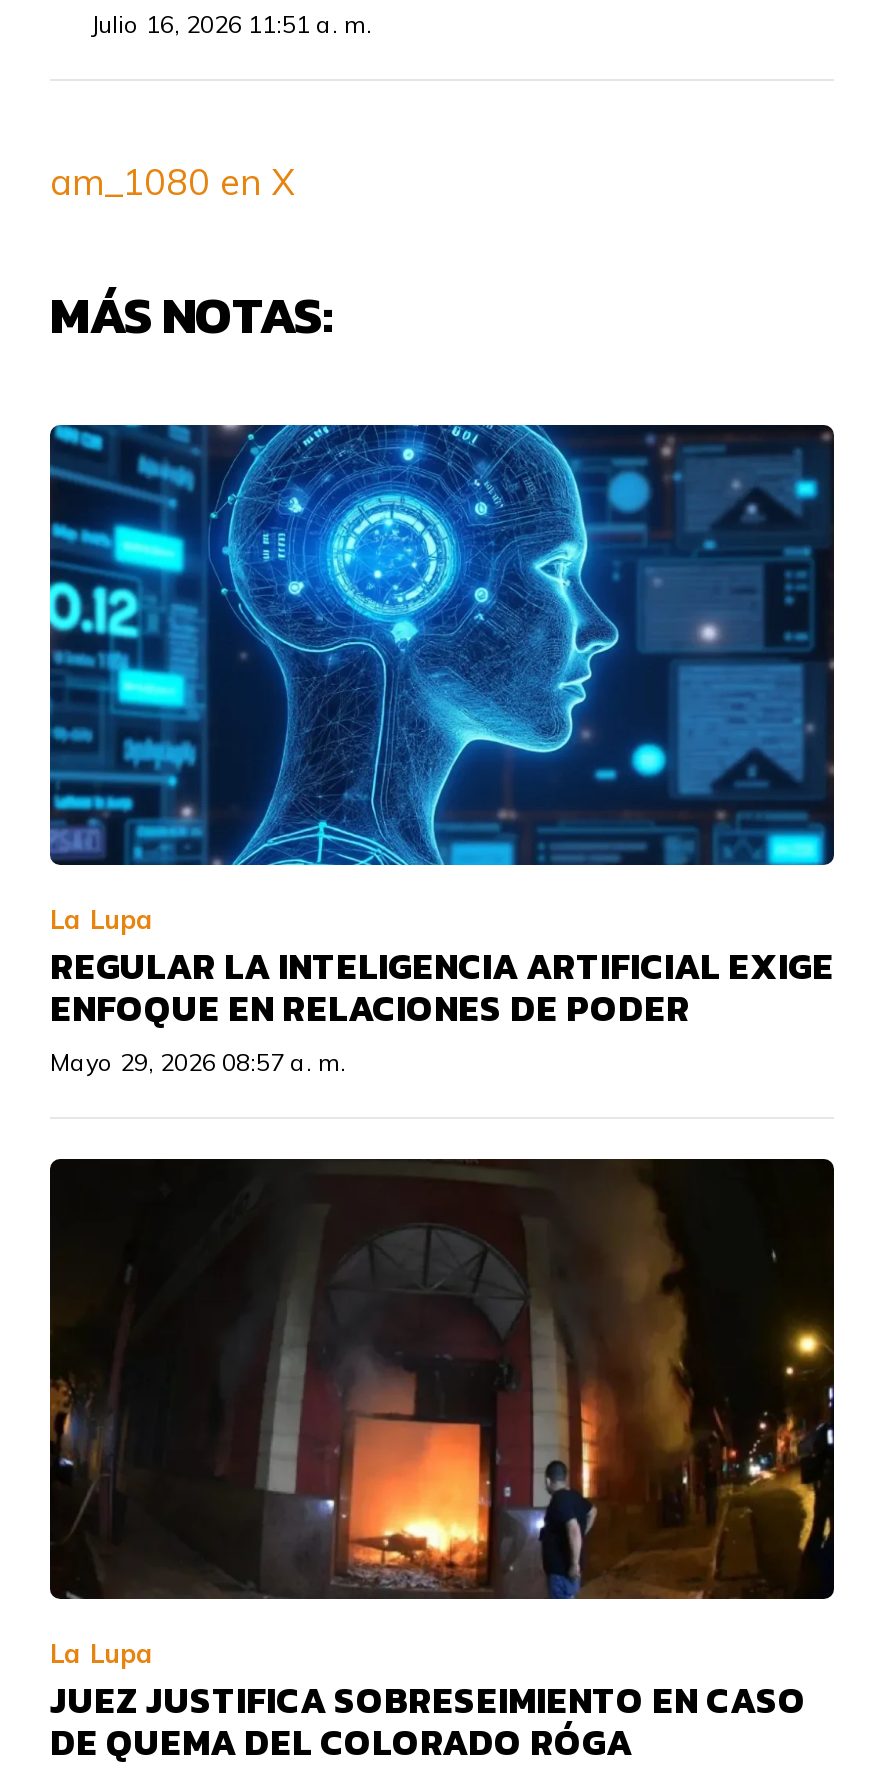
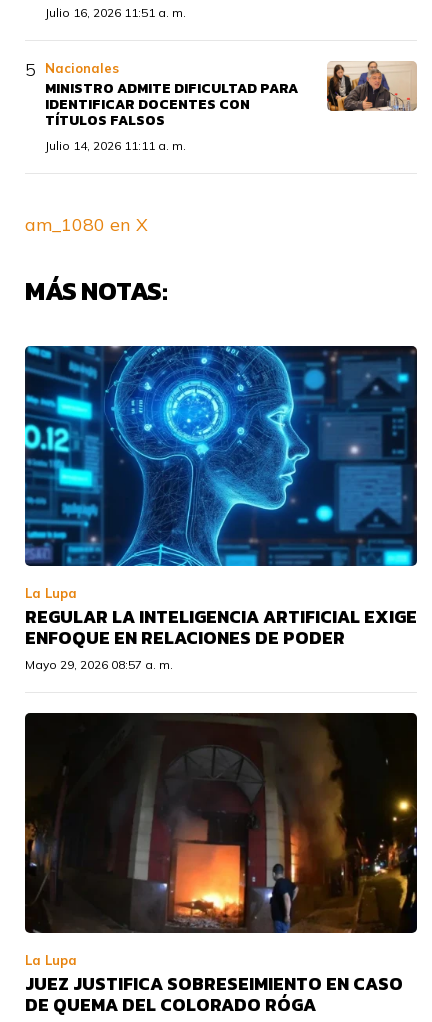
none -> [45,60,418,153] [image] | Nacionales | MINISTRO ADMITE DIFICULTAD PARA | IDENTIFICAR DOCENTES CON | TÍTULOS FALSOS | Julio 14, 2026 11:11 a. m.

